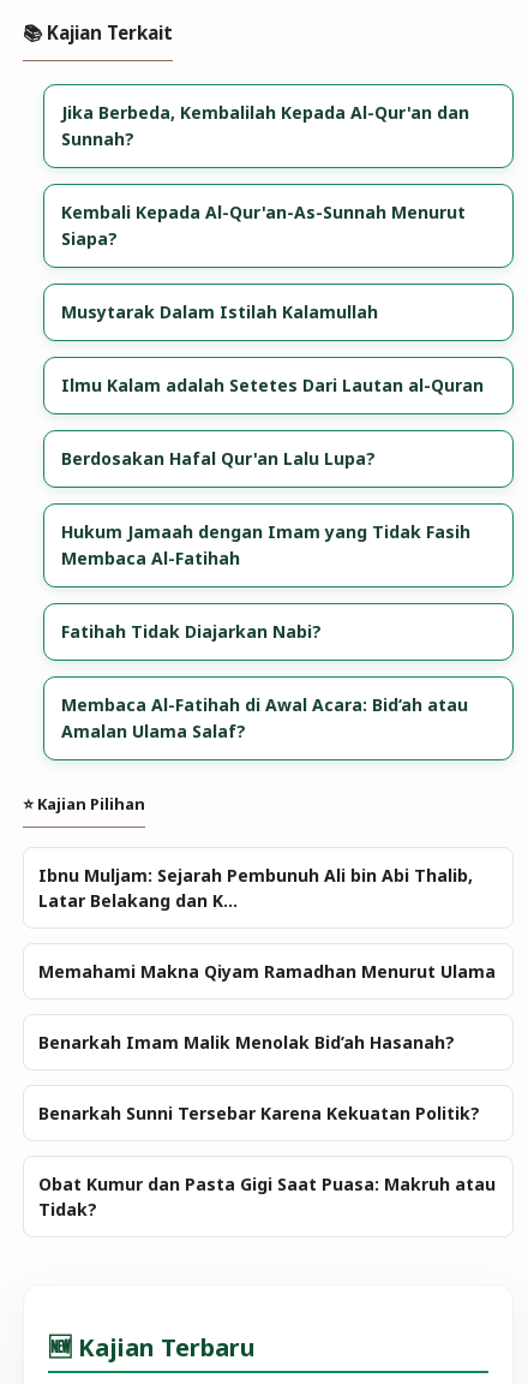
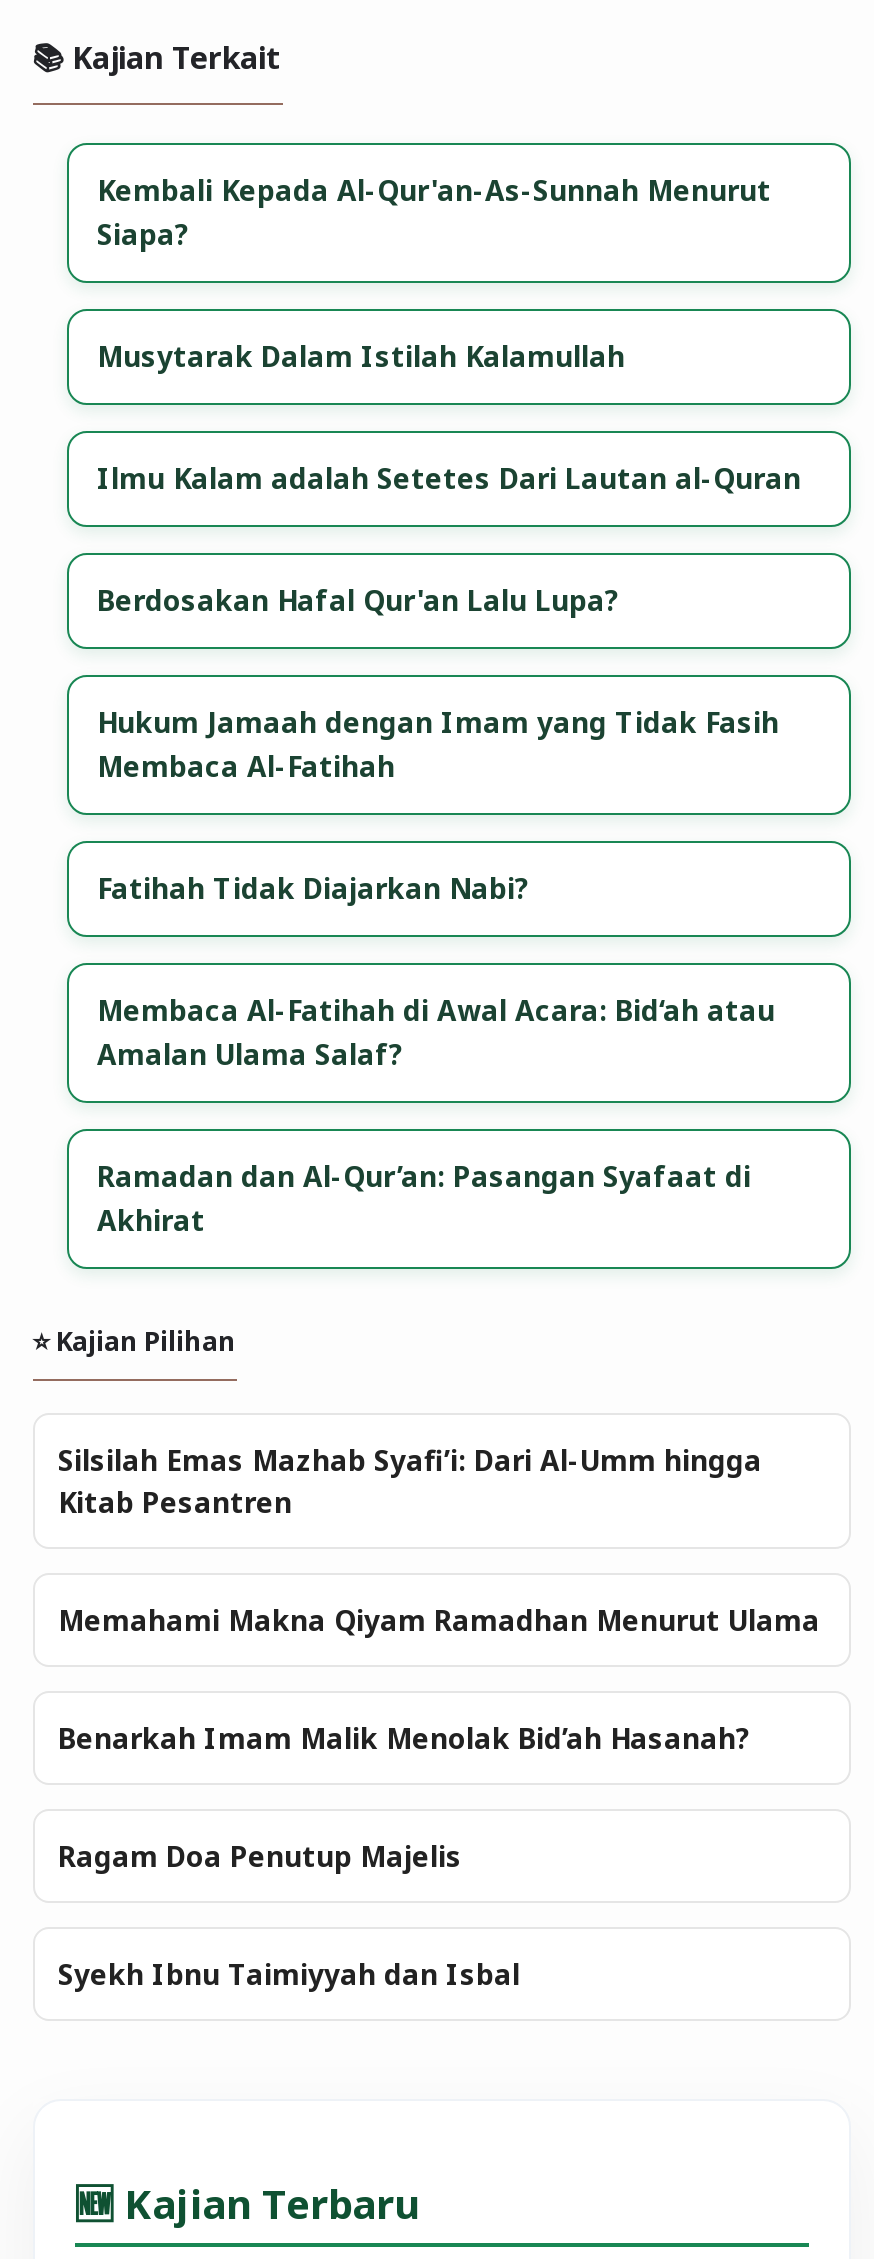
[61,100,469,150] Jika Berbeda, Kembalilah Kepada Al-Qur'an dan | Sunnah? -> none
moved [61,200,484,742] -> [97,170,801,1072]: Kembali Kepada Al-Qur'an-As-Sunnah Menurut | Siapa? | Musytarak Dalam Istilah Kalamullah | ... | Membaca Al-Fatihah di Awal Acara: Bid‘ah atau | Amalan Ulama Salaf?
none -> [97,1156,751,1238] Ramadan dan Al-Qur’an: Pasangan Syafaat di | Akhirat
[38,864,472,912] Ibnu Muljam: Sejarah Pembunuh Ali bin Abi Thalib, | Latar Belakang dan K... -> [58,1441,762,1521] Silsilah Emas Mazhab Syafi’i: Dari Al-Umm hingga | Kitab Pesantren
[38,1101,479,1124] Benarkah Sunni Tersebar Karena Kekuatan Politik? -> [58,1837,462,1875] Ragam Doa Penutup Majelis
[38,1172,495,1220] Obat Kumur dan Pasta Gigi Saat Puasa: Makruh atau | Tidak? -> [58,1955,520,1993] Syekh Ibnu Taimiyyah dan Isbal

